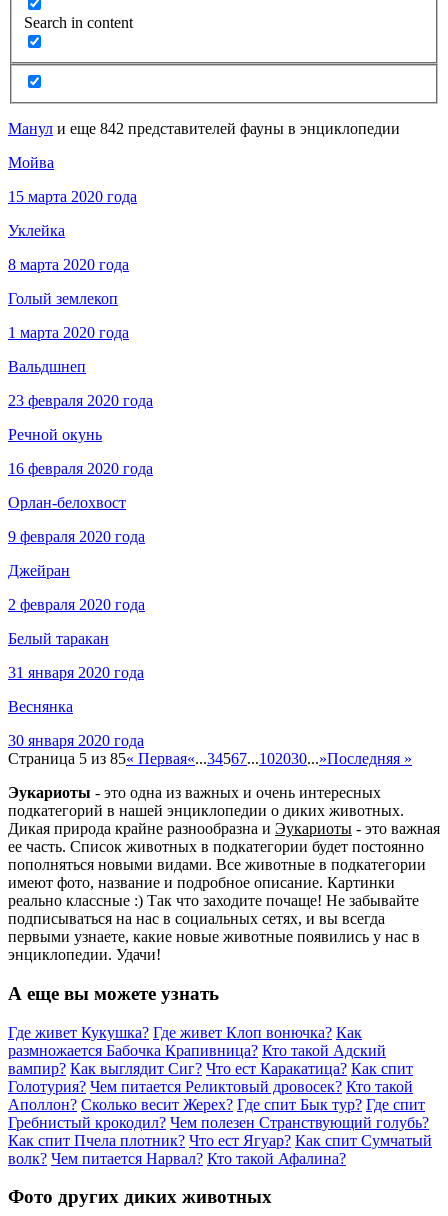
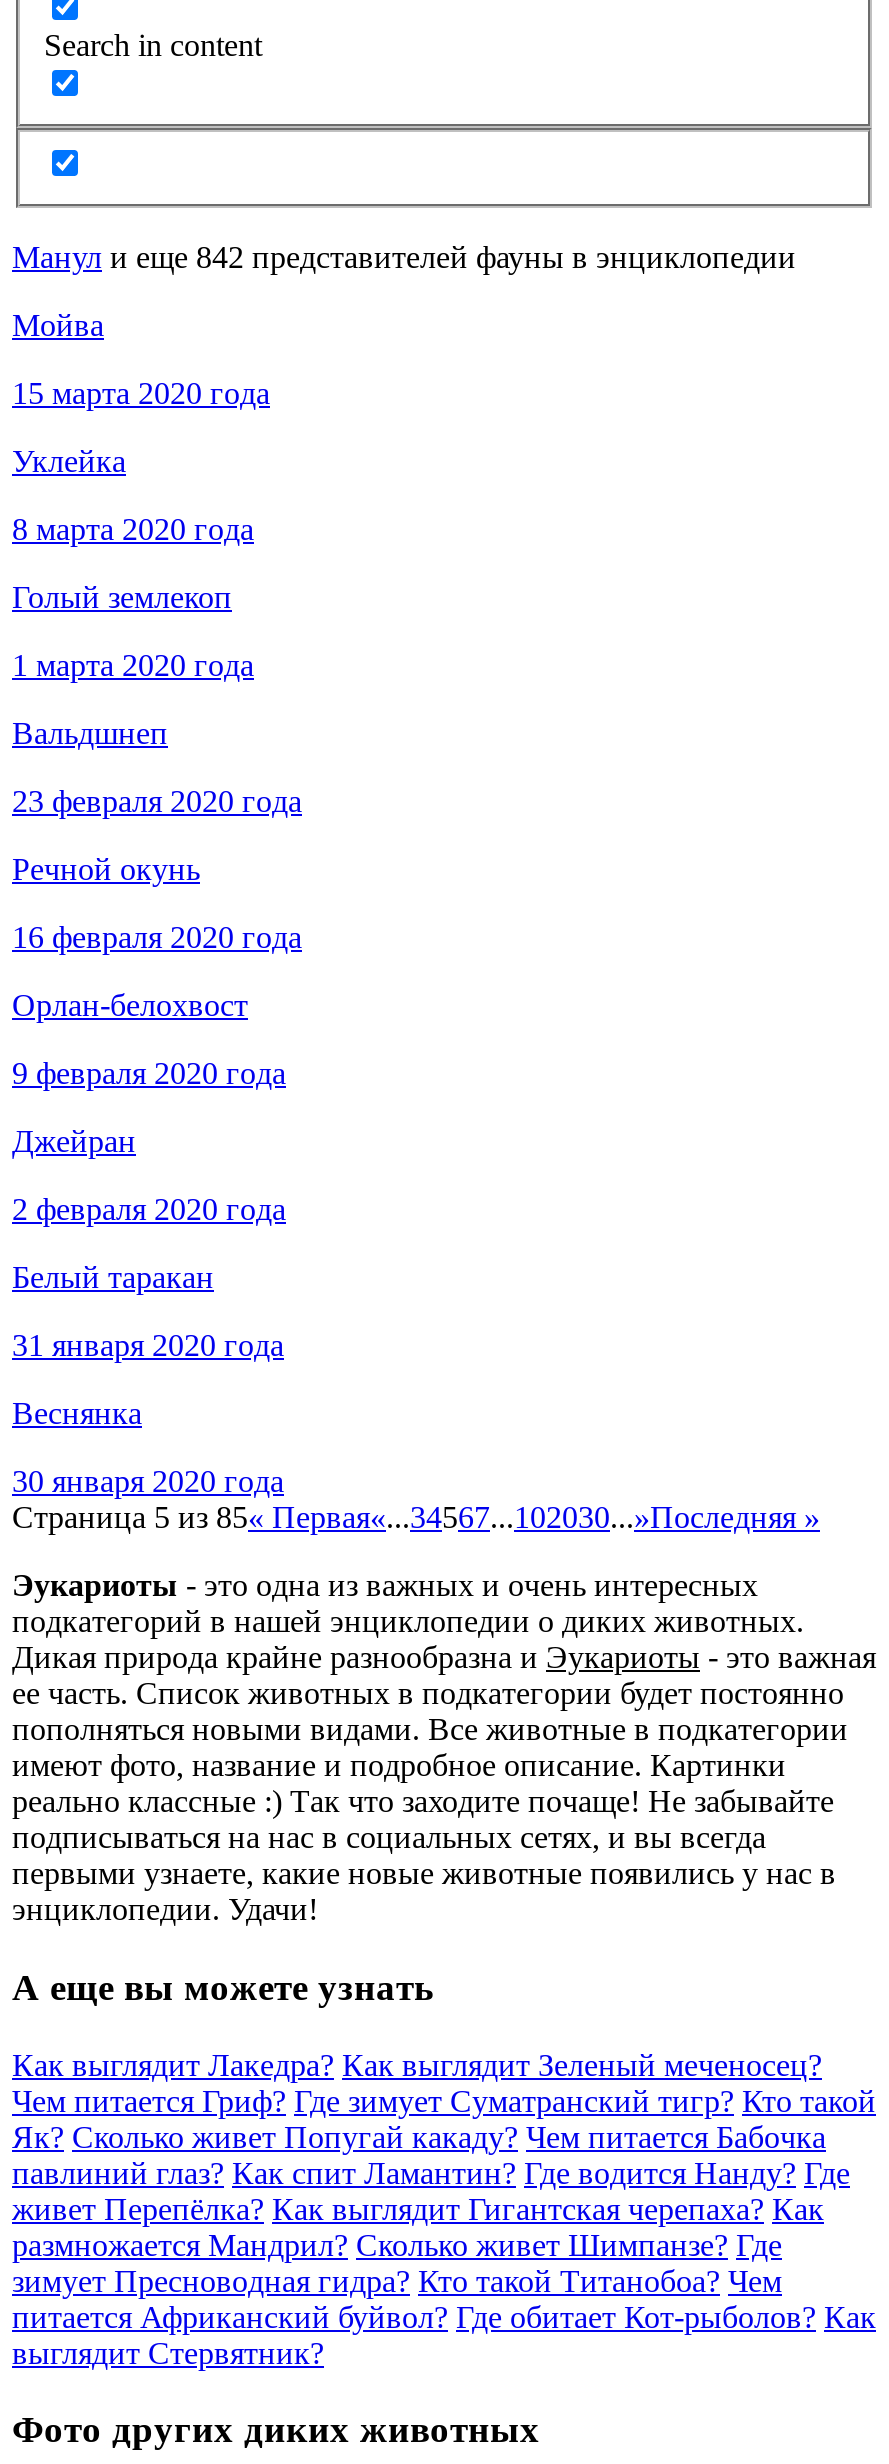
[8,1023,432,1166] Где живет Кукушка? Где живет Клоп вонючка? Как | размножается Бабочка Крапивница? Кто такой Адский | вампир? Как выглядит Сиг? Что ест Каракатица? Как спит | Голотурия? Чем питается Реликтовый дровосек? Кто такой | Аполлон? Сколько весит Жерех? Где спит Бык тур? Где спит | Гребнистый крокодил? Чем полезен Странствующий голубь? | Как спит Пчела плотник? Что ест Ягуар? Как спит Сумчатый | волк? Чем питается Нарвал? Кто такой Афалина? -> [12,2047,876,2369] Как выглядит Лакедра? Как выглядит Зеленый меченосец? | Чем питается Гриф? Где зимует Суматранский тигр? Кто такой | Як? Сколько живет Попугай какаду? Чем питается Бабочка | павлиний глаз? Как спит Ламантин? Где водится Нанду? Где | живет Перепёлка? Как выглядит Гигантская черепаха? Как | размножается Мандрил? Сколько живет Шимпанзе? Где | зимует Пресноводная гидра? Кто такой Титанобоа? Чем | питается Африканский буйвол? Где обитает Кот-рыболов? Как | выглядит Стервятник?

